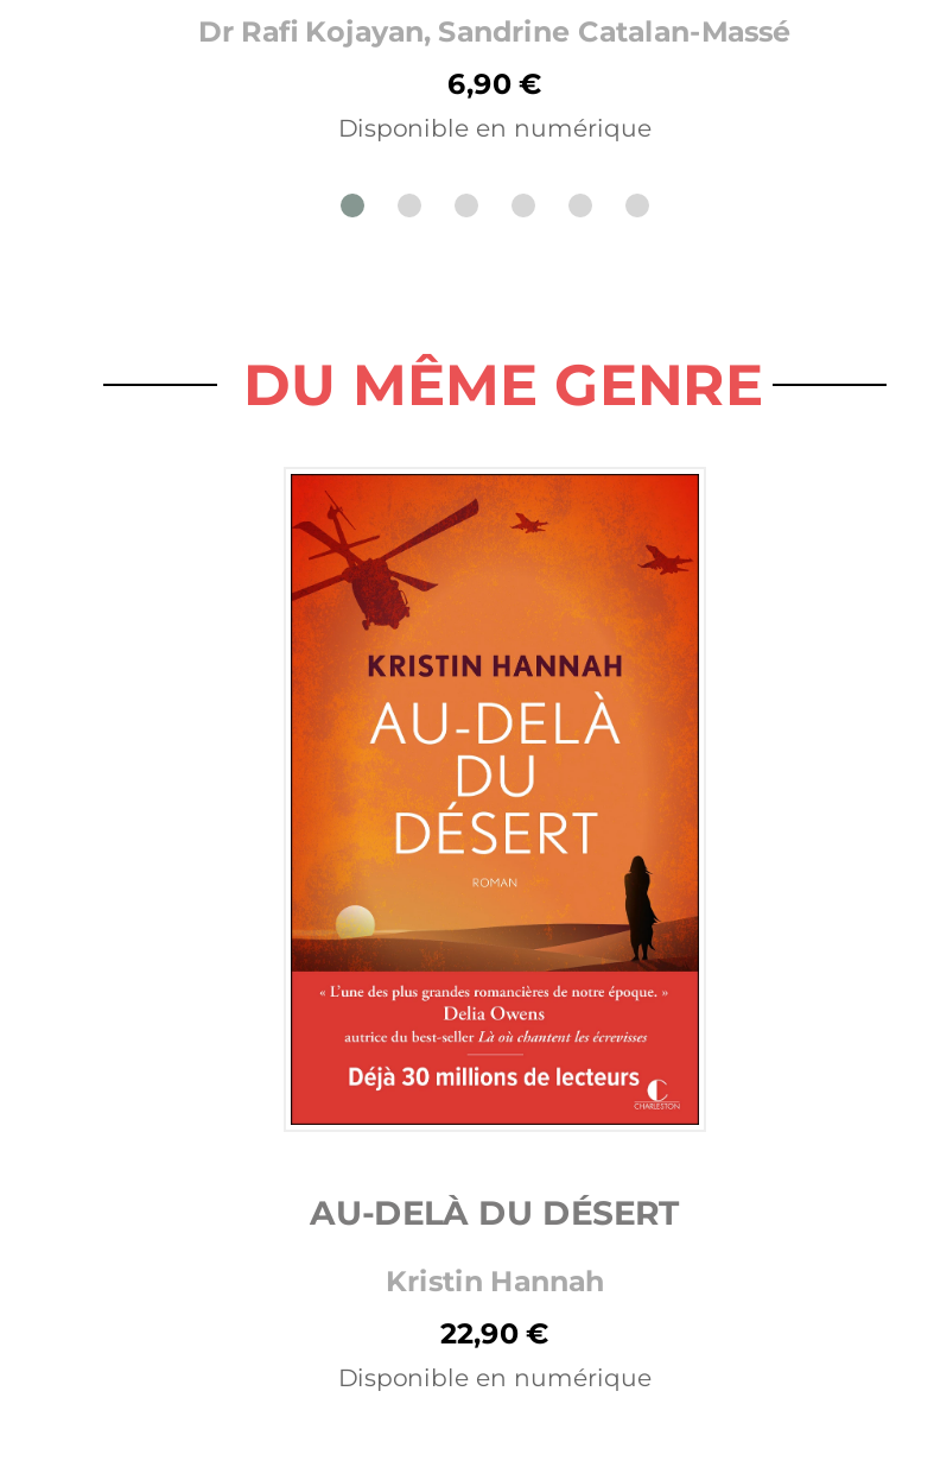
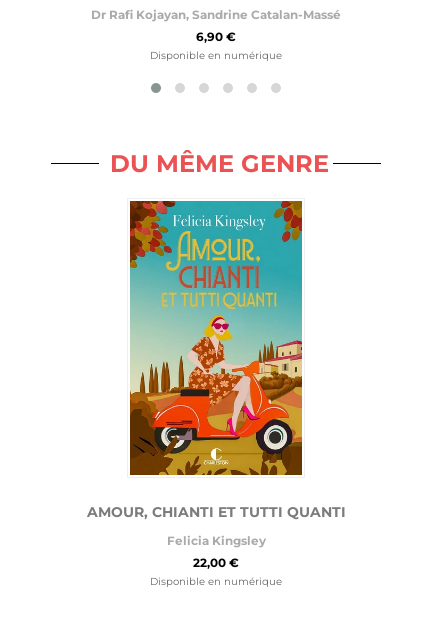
[288,472,701,1234] [image] | AU-DELÀ DU DÉSERT -> [86,200,345,521] [image] | AMOUR, CHIANTI ET TUTTI QUANTI
[386,1263,604,1298] Kristin Hannah -> [166,533,265,548] Felicia Kingsley
[440,1315,549,1351] 22,90 € -> [193,555,239,570] 22,00 €

